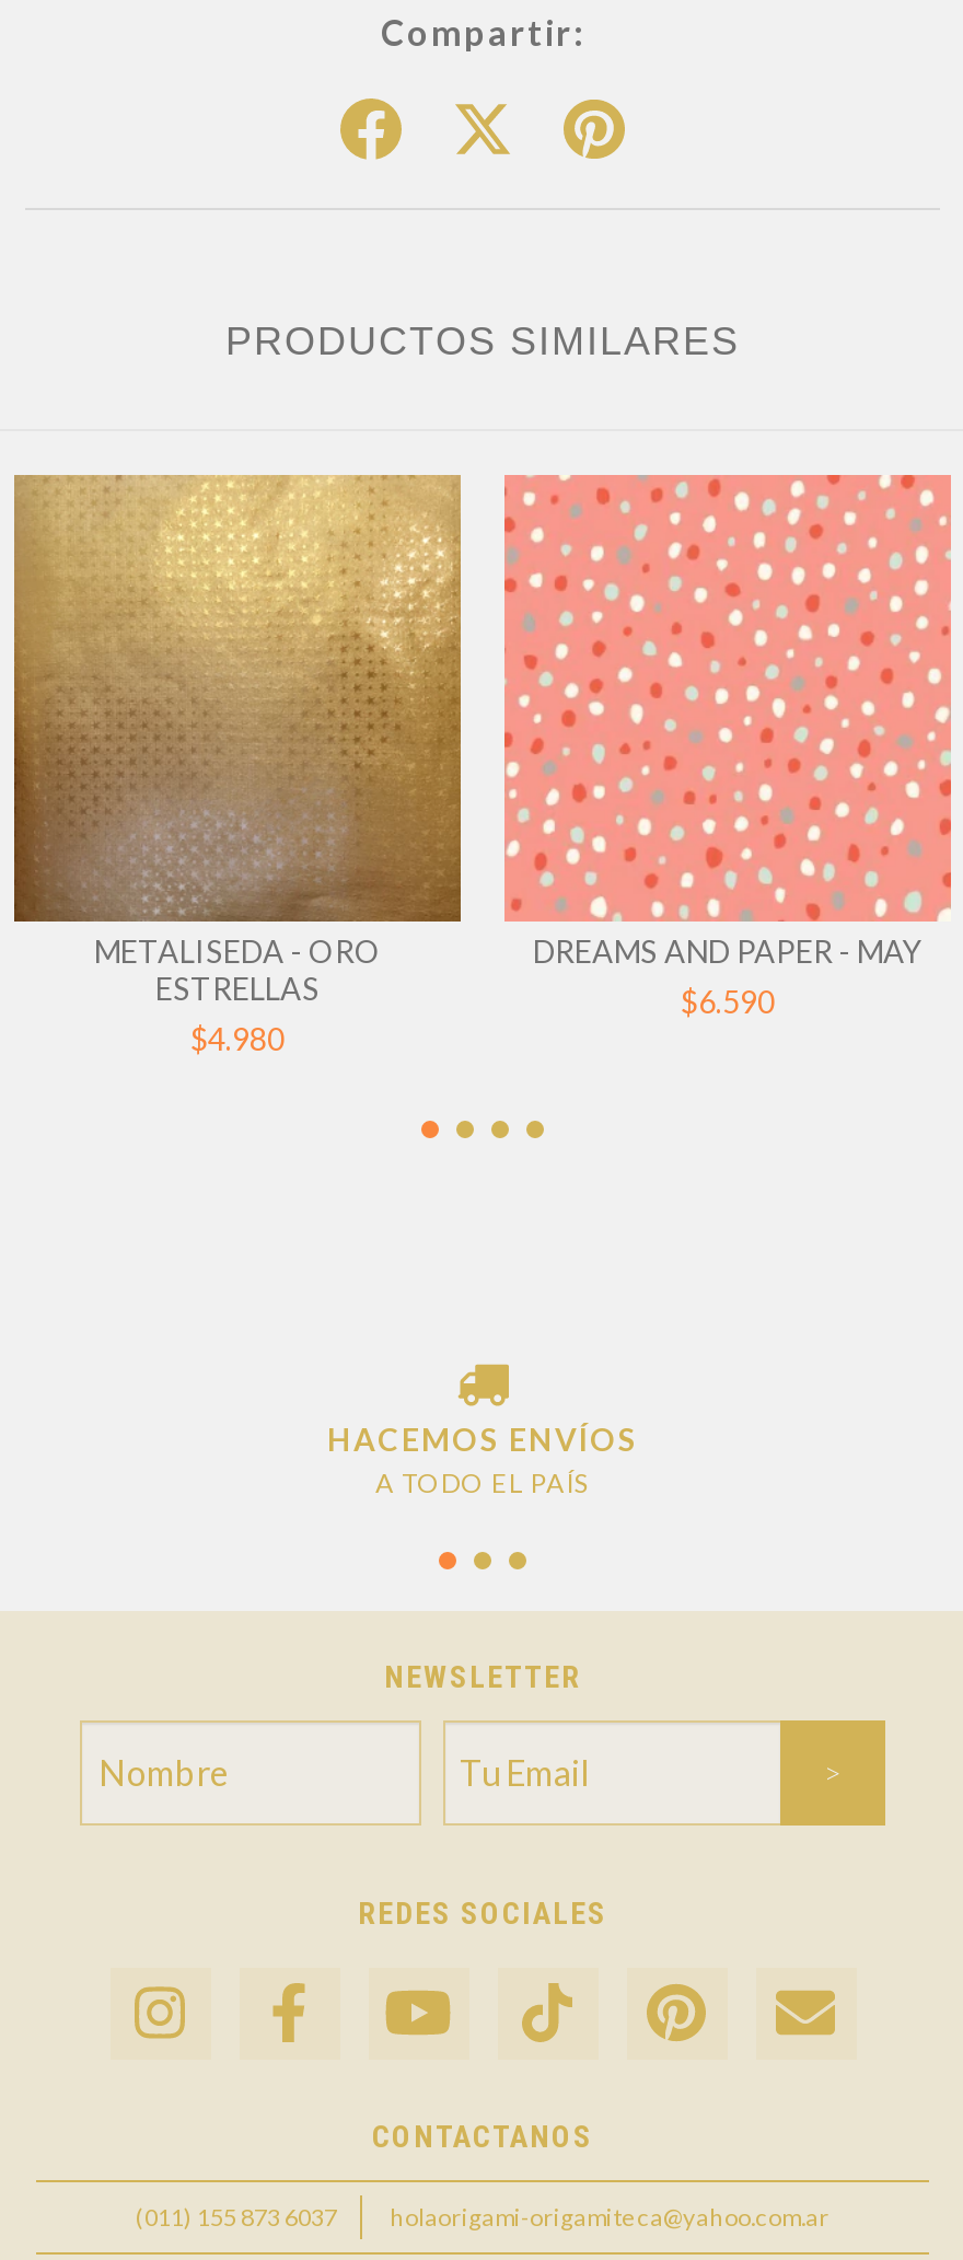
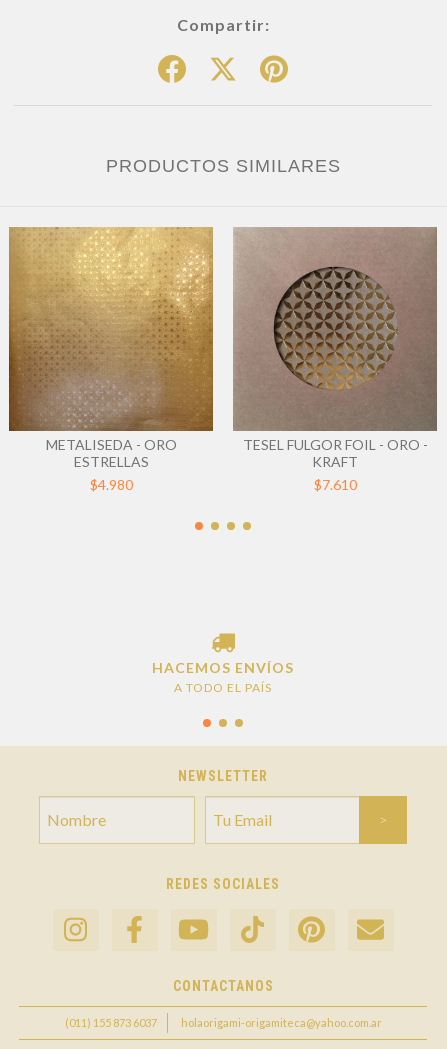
[502,473,953,1019] [image] | DREAMS AND PAPER - MAY | $6.590 -> [232,226,438,492] [image] | TESEL FULGOR FOIL - ORO - | KRAFT | $7.610

